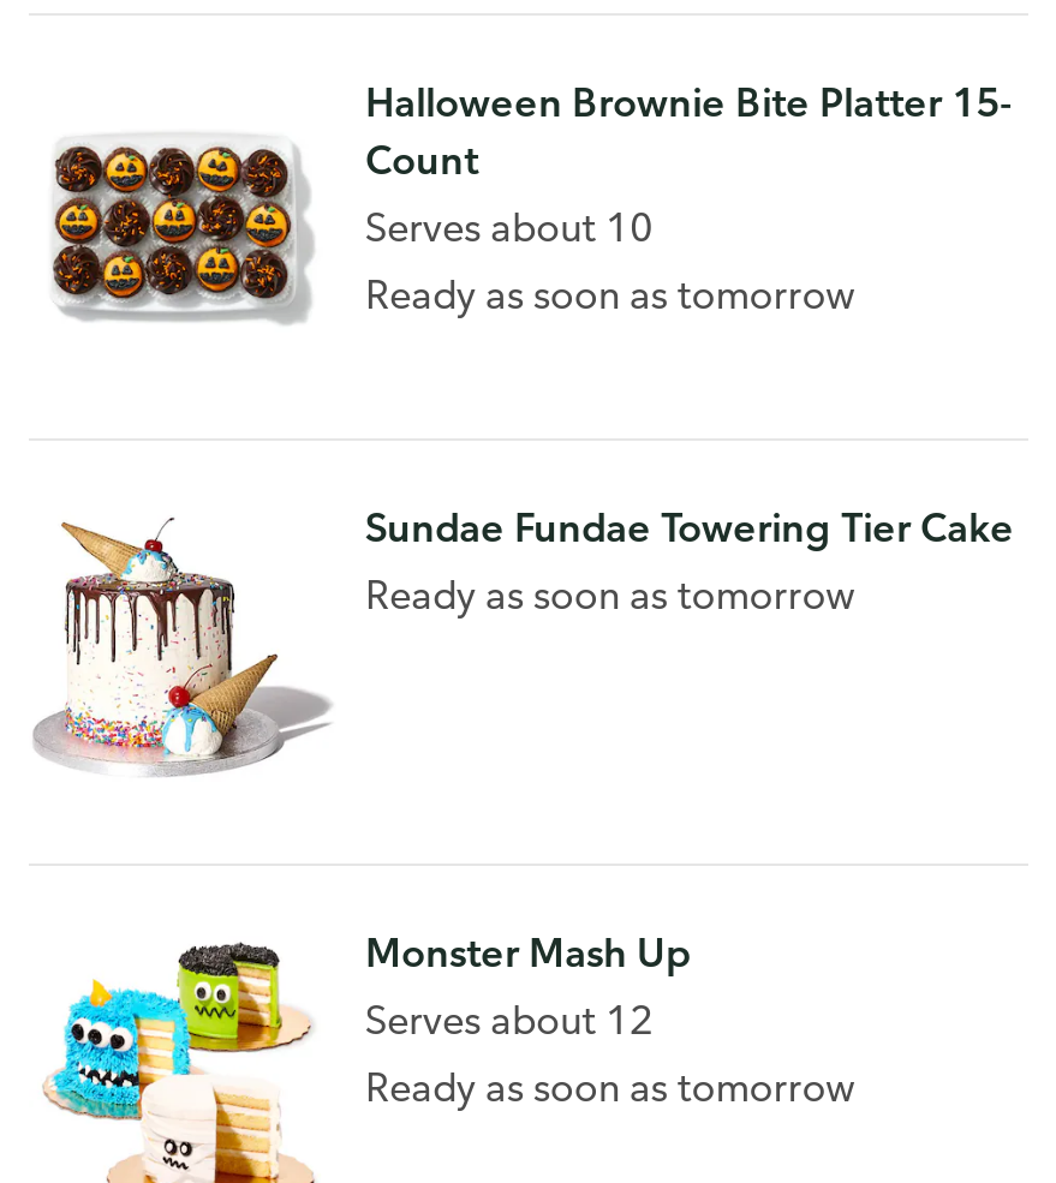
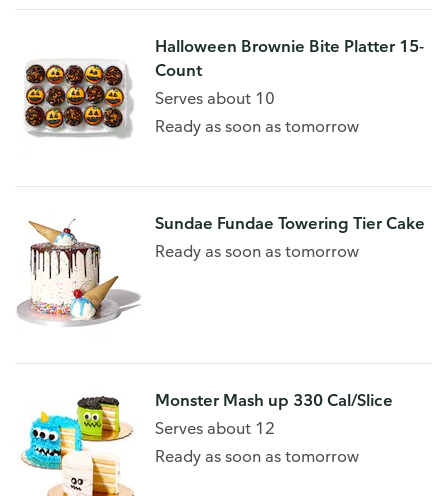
[365,928,692,976] Monster Mash Up -> [155,390,393,410] Monster Mash up 330 Cal/Slice

